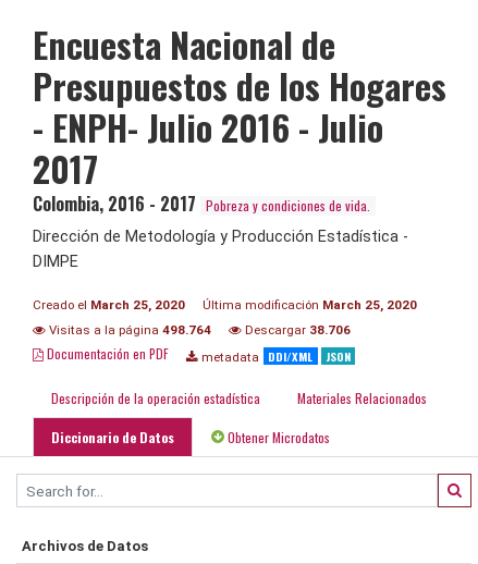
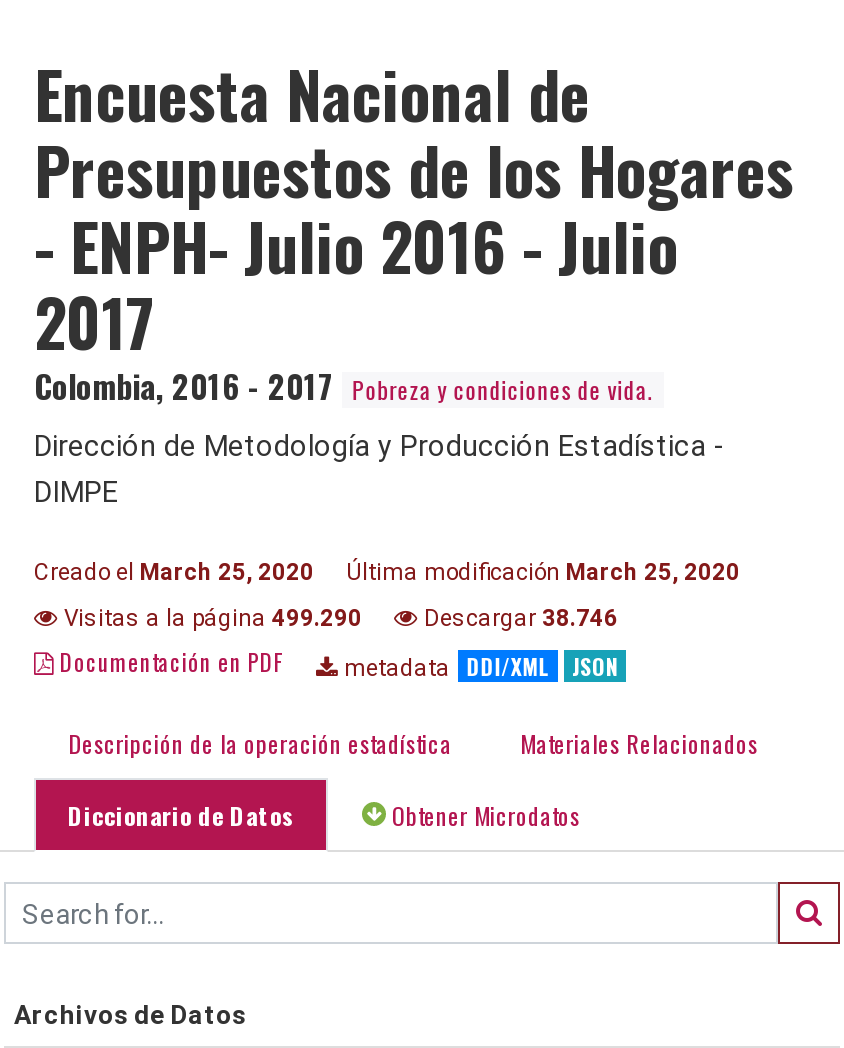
[46,322,211,338] Visitas a la página 498.764 -> [58,604,362,632] Visitas a la página 499.290
[242,322,351,338] Descargar 38.706 -> [418,604,618,632] Descargar 38.746

